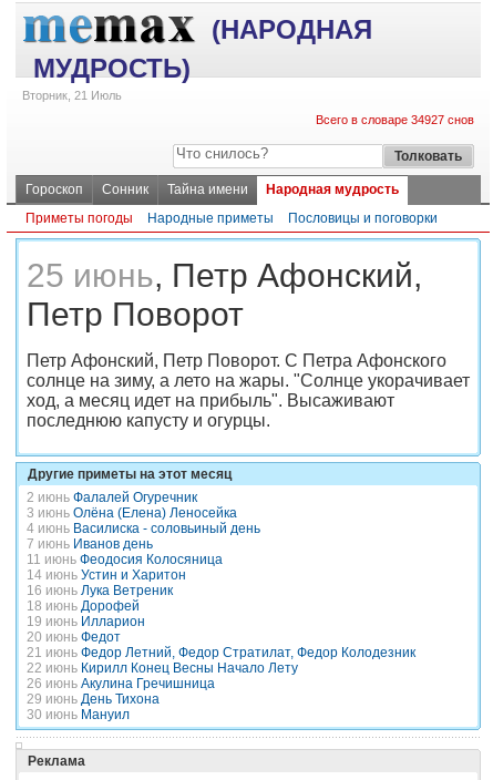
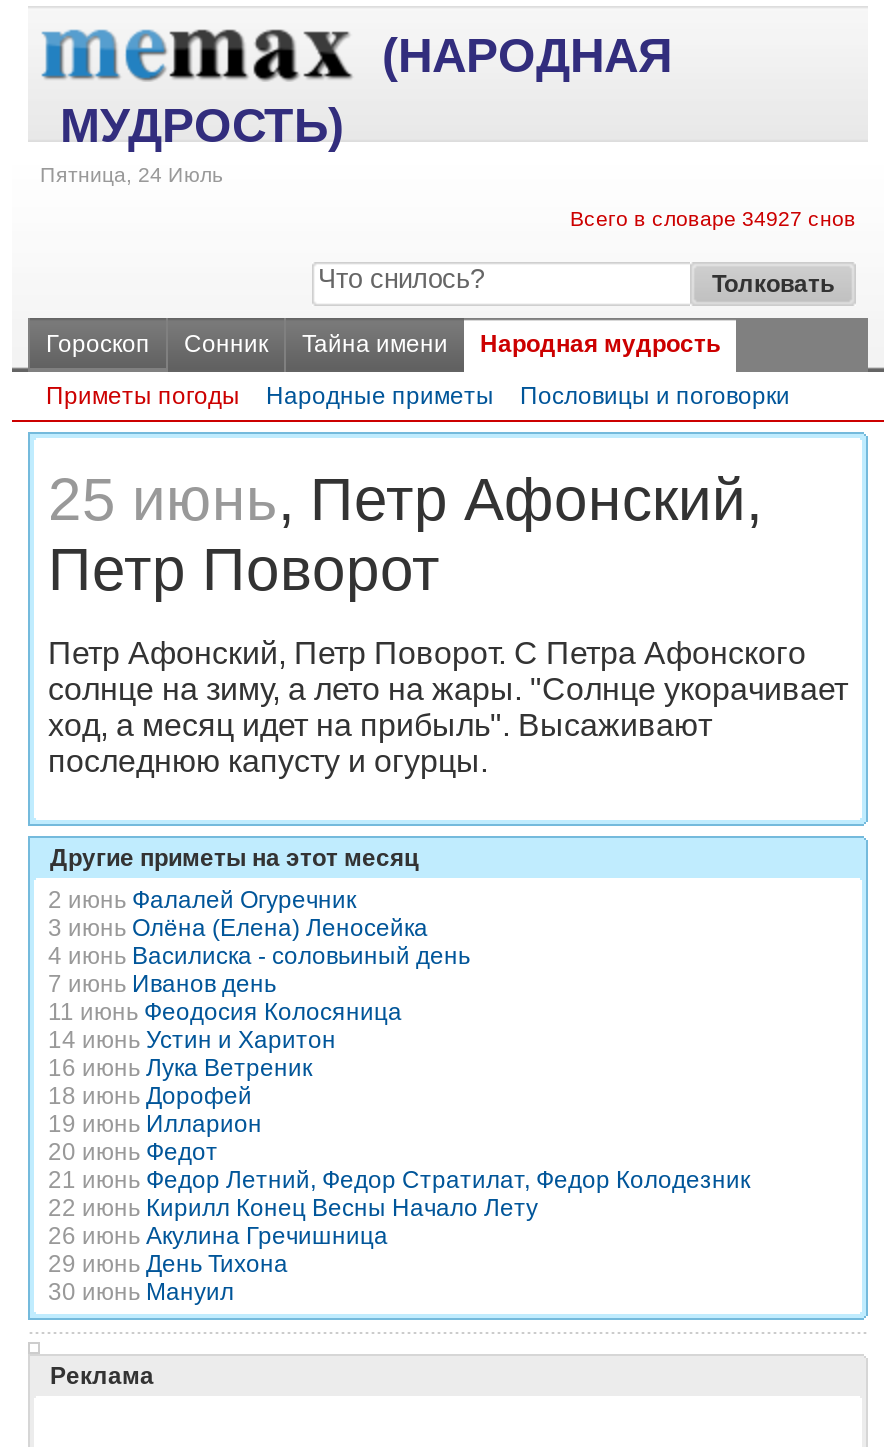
[22,89,122,102] Вторник, 21 Июль -> [40,162,224,186] Пятница, 24 Июль

